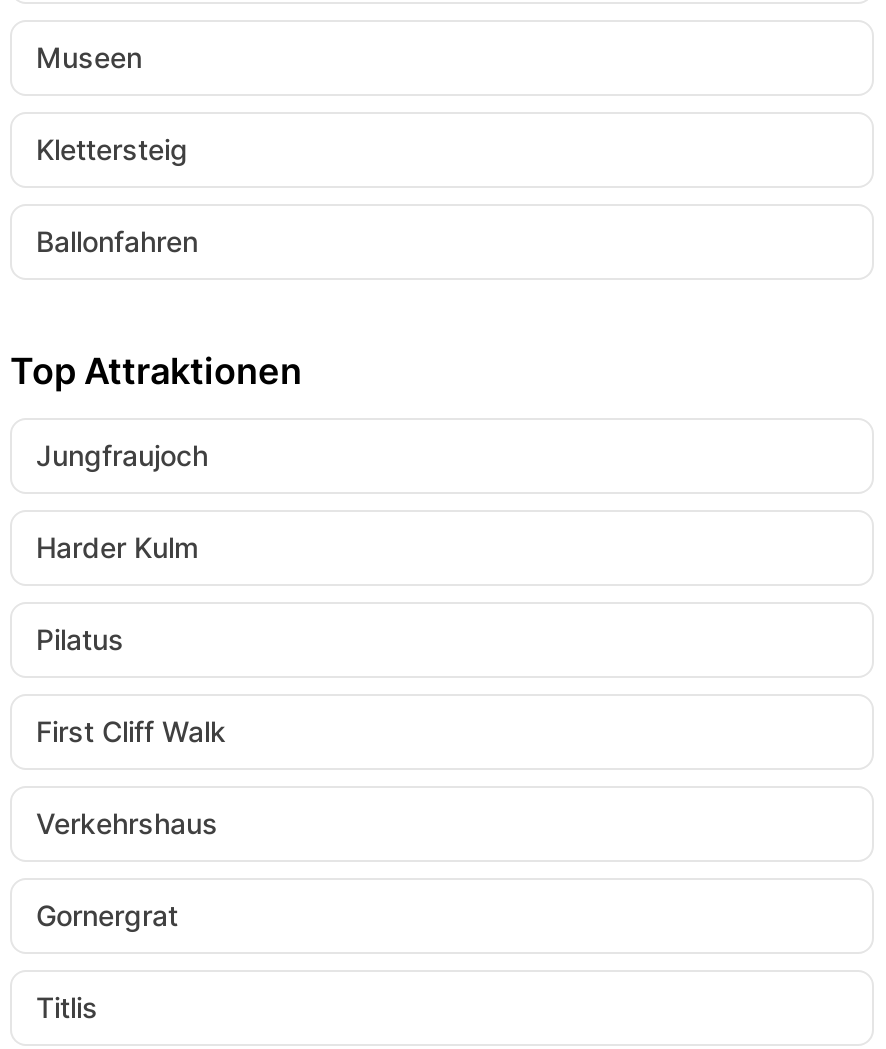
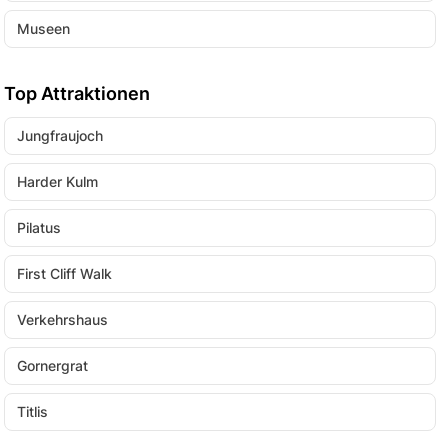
[36,132,198,258] Klettersteig | Ballonfahren -> none

